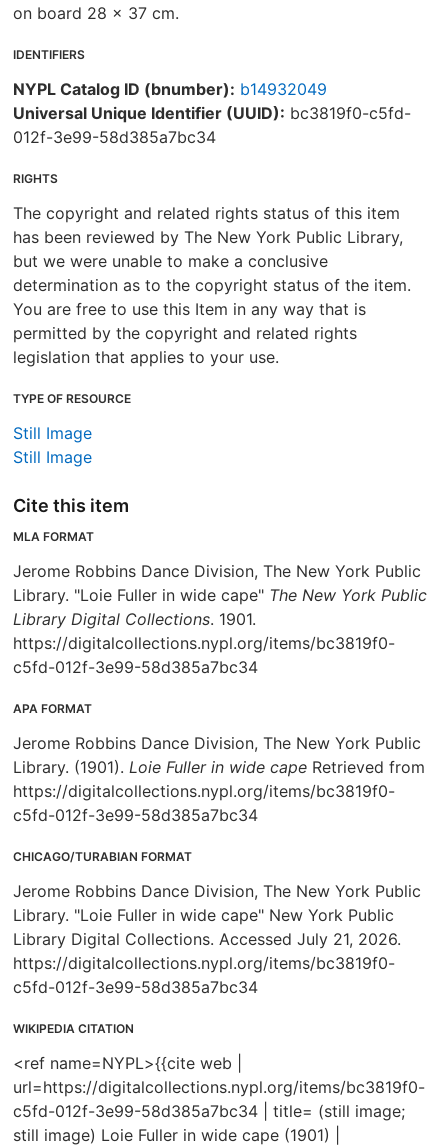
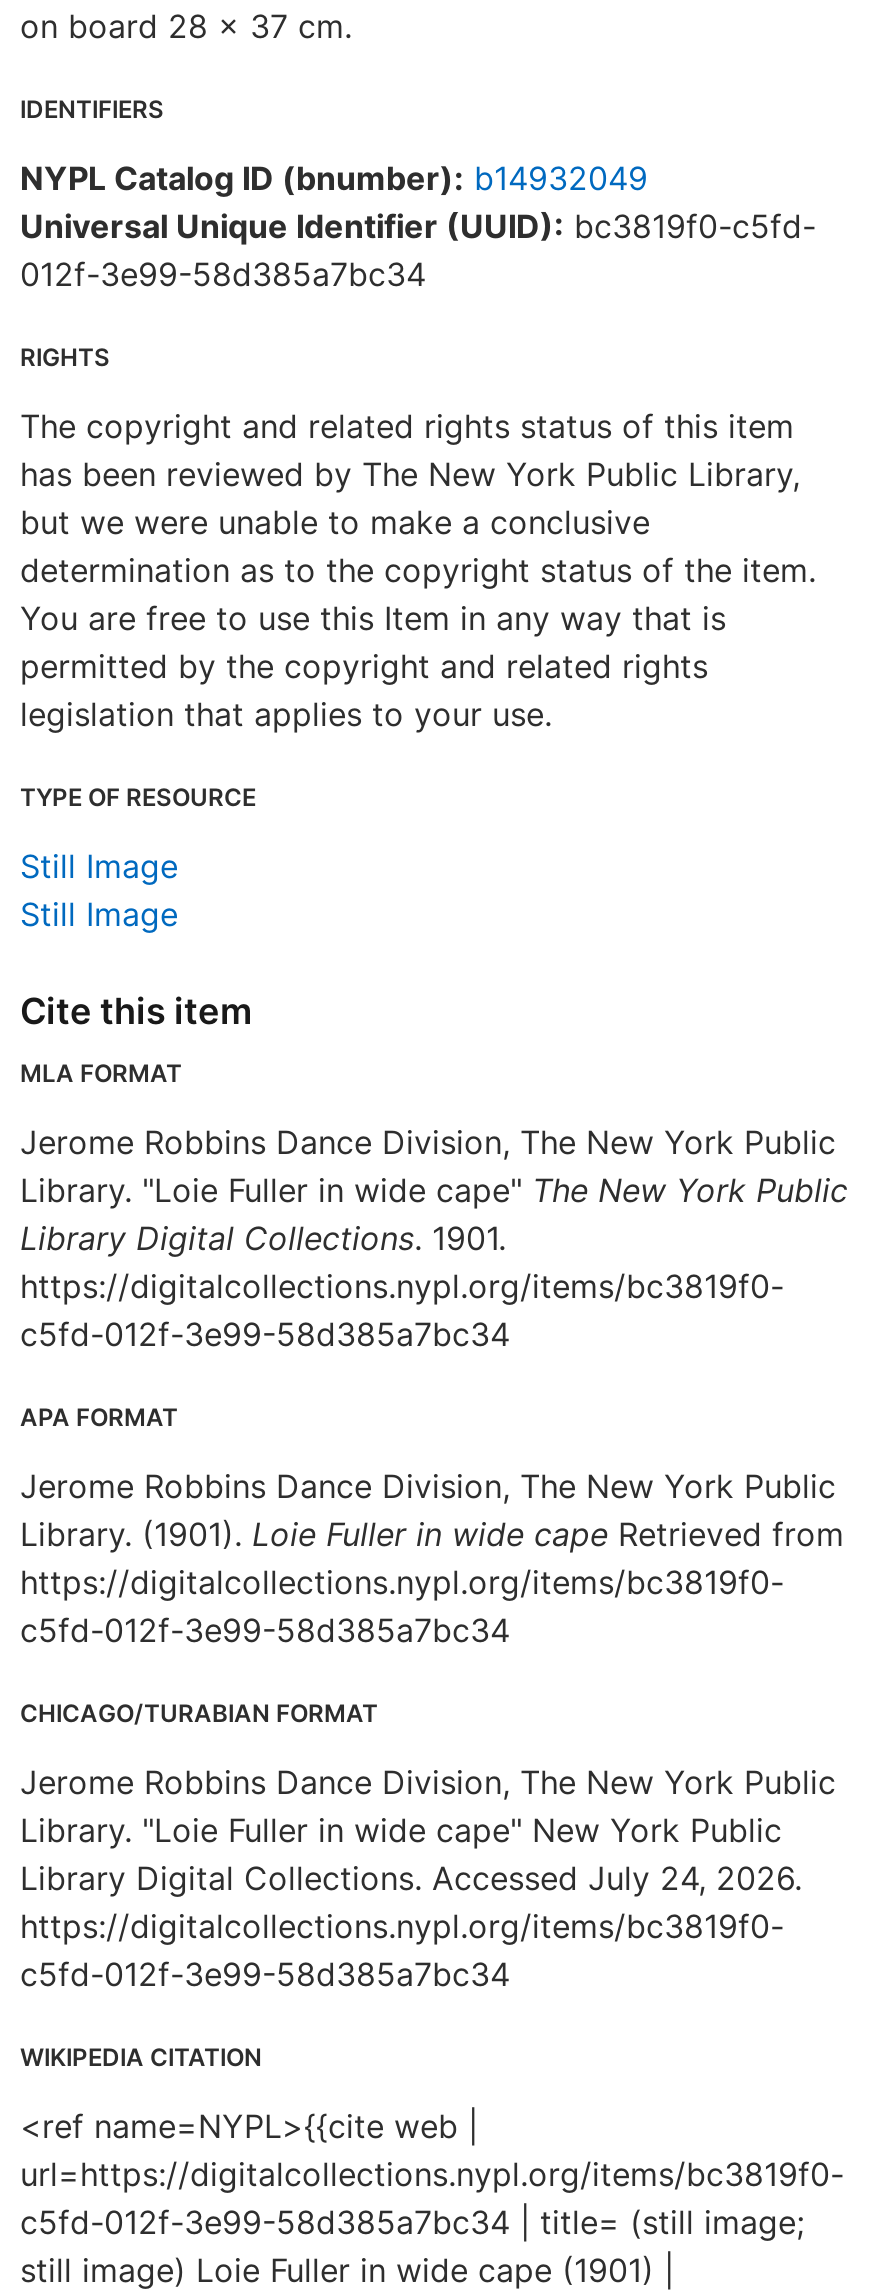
[13,929,401,949] Library Digital Collections. Accessed July 21, 2026. -> [20,1858,802,1898] Library Digital Collections. Accessed July 24, 2026.

